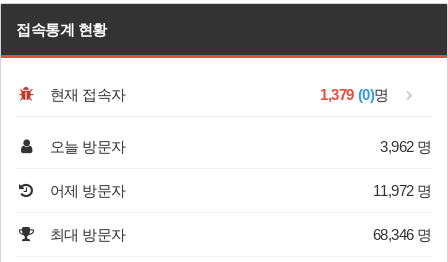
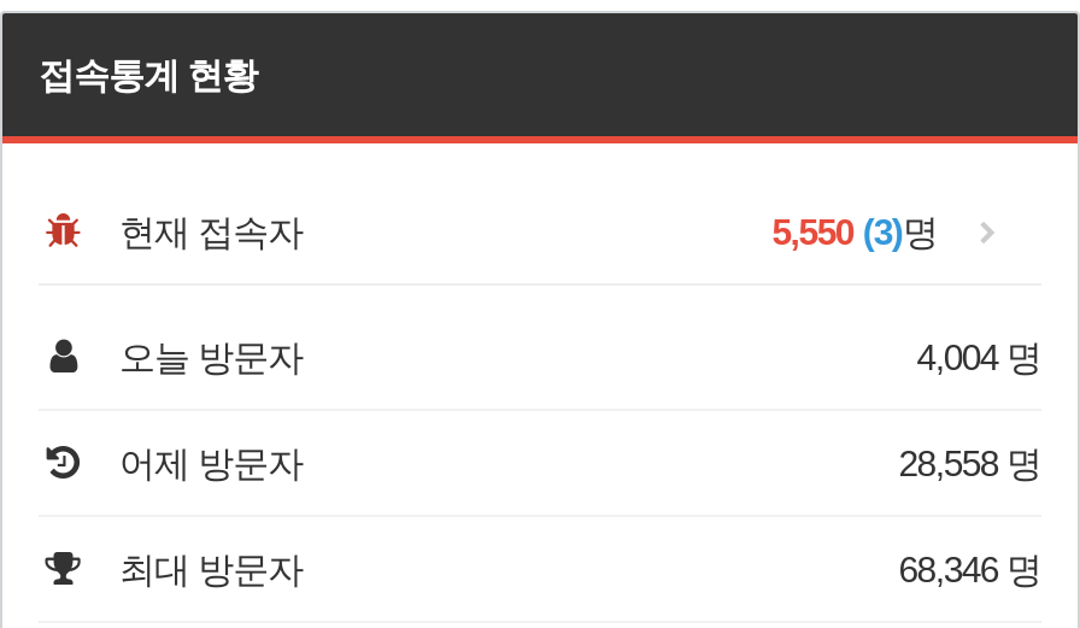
[320,86,389,103] 1,379 (0)명 -> [772,211,938,252] 5,550 (3)명
[380,138,432,155] 3,962 명 -> [917,337,1041,378] 4,004 명
[373,182,432,199] 11,972 명 -> [899,443,1041,484] 28,558 명

